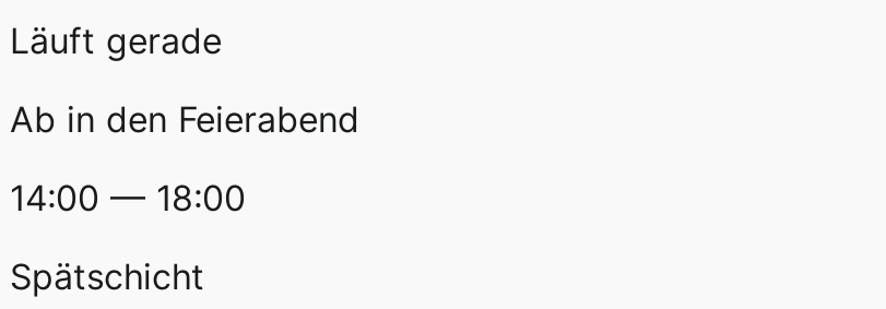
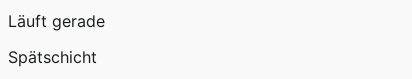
[10,97,359,219] Ab in den Feierabend | 14:00 — 18:00 -> none

